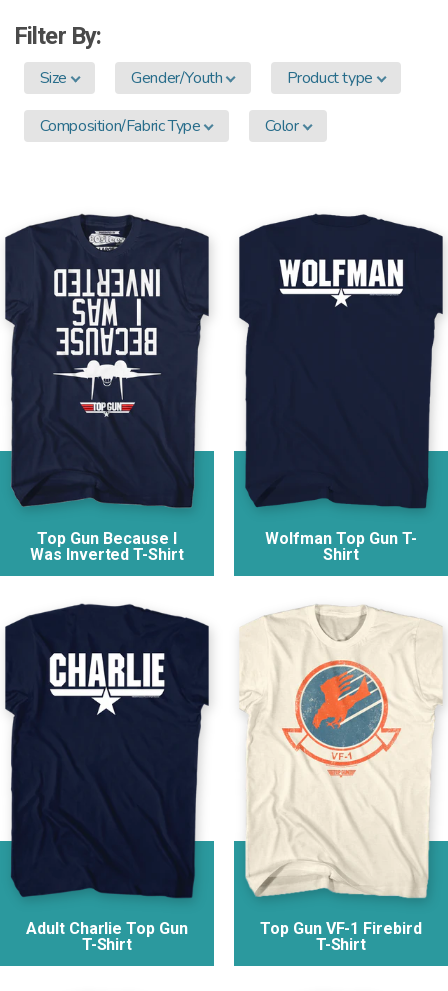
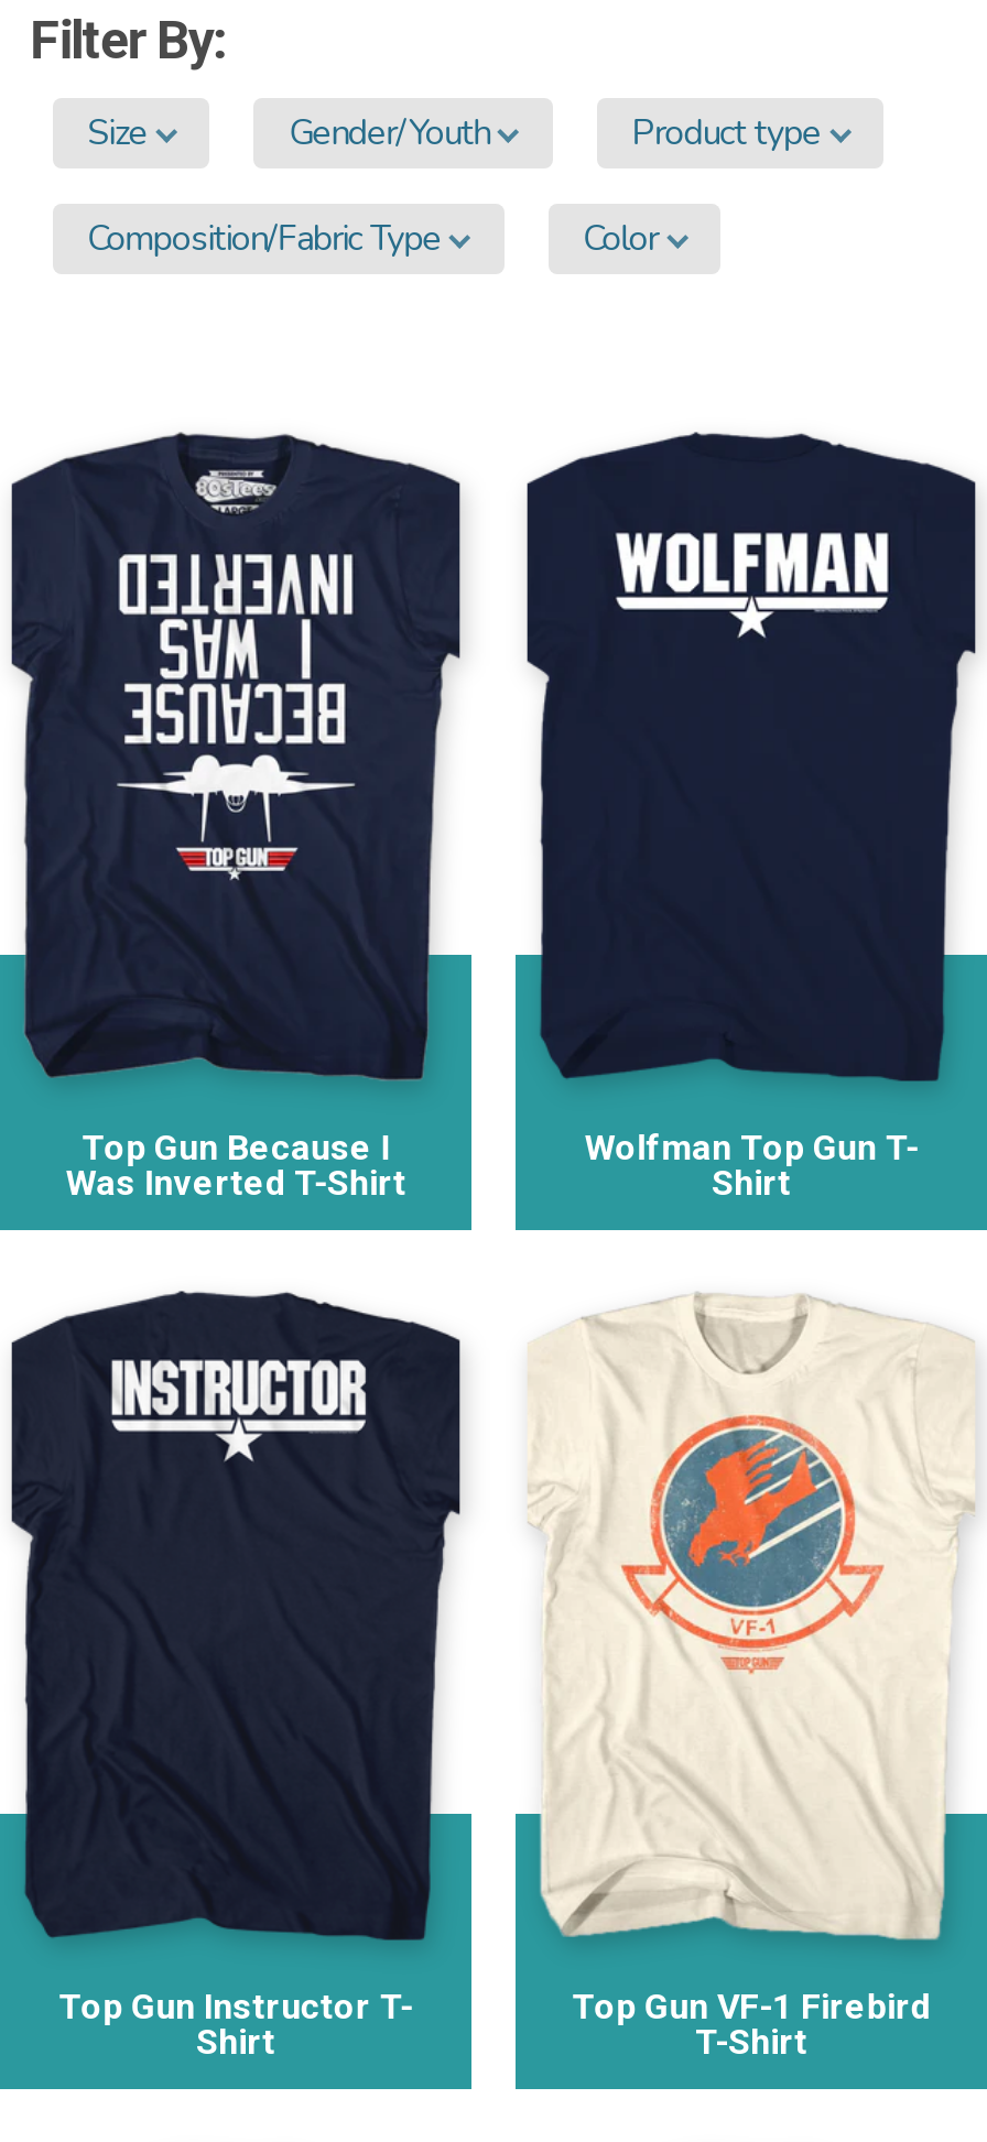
[49,635,166,715] [image] -> [108,1358,368,1534] [image]
[26,919,188,954] Adult Charlie Top Gun | T-Shirt -> [59,1985,413,2062] Top Gun Instructor T- | Shirt

